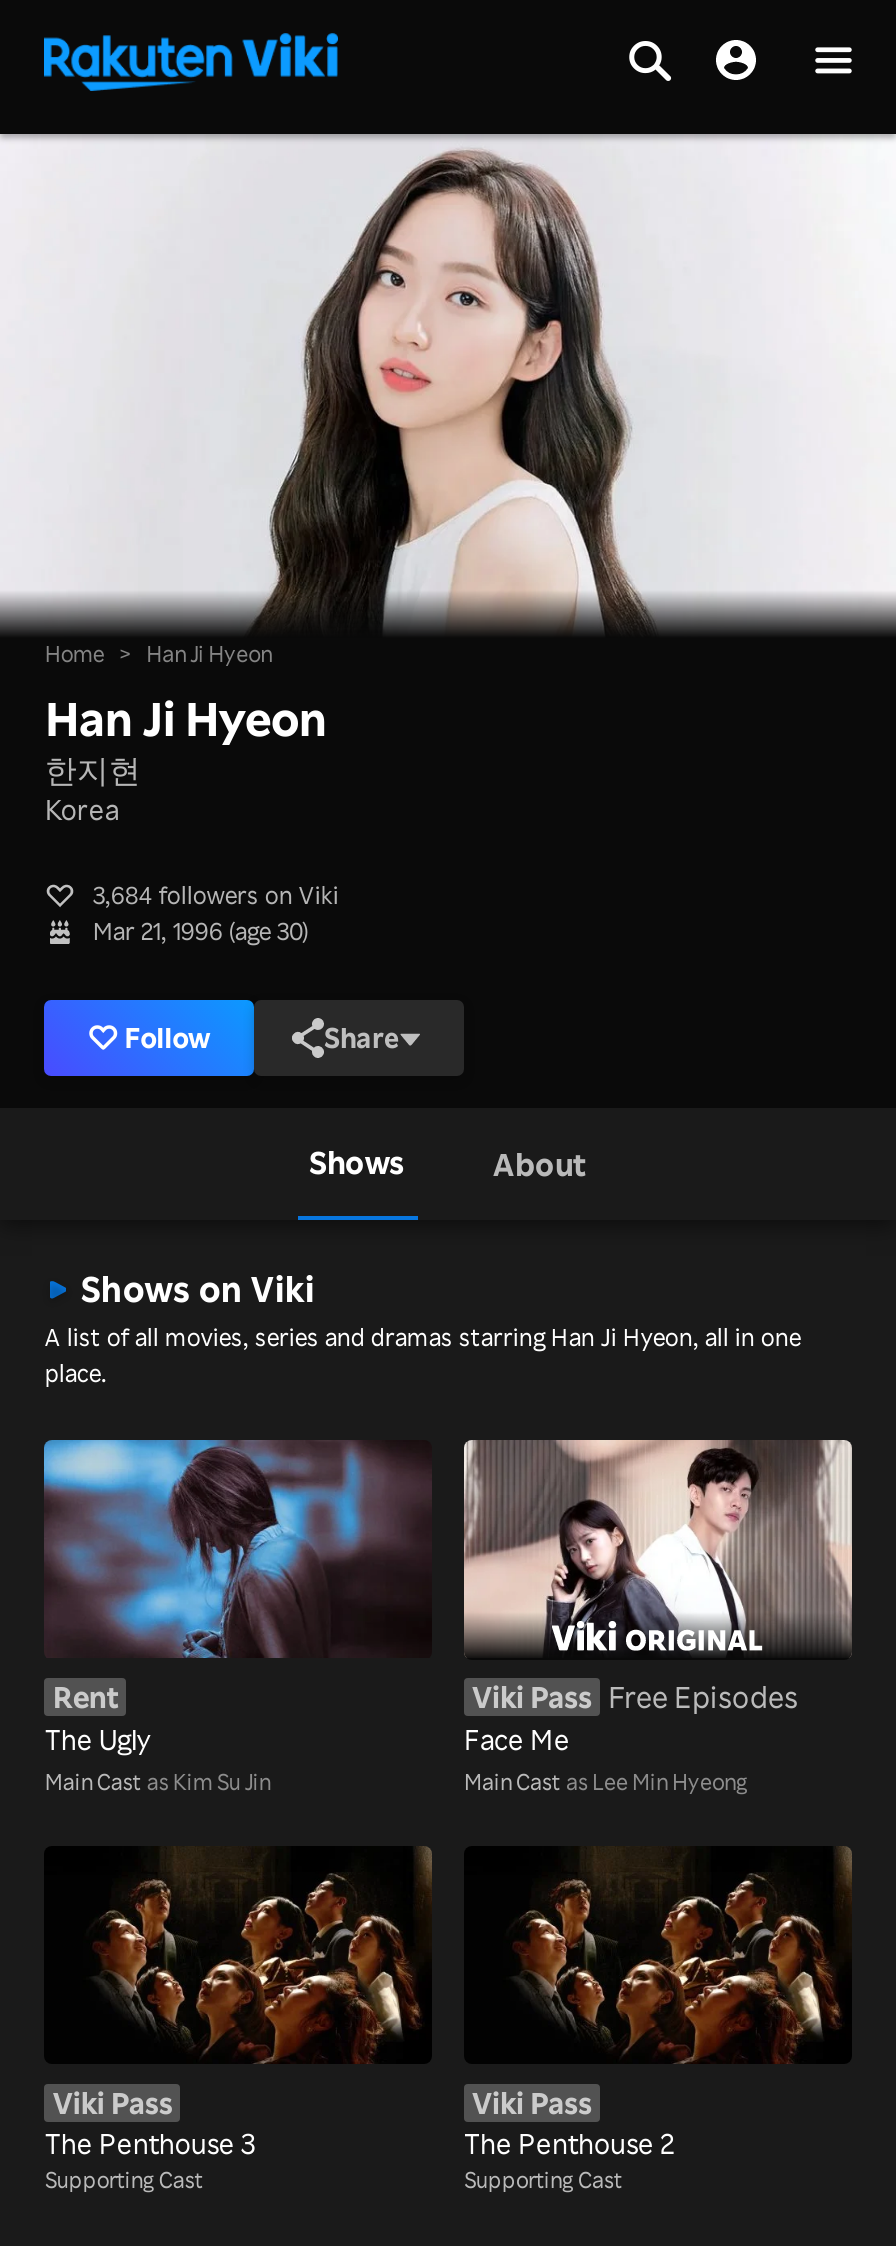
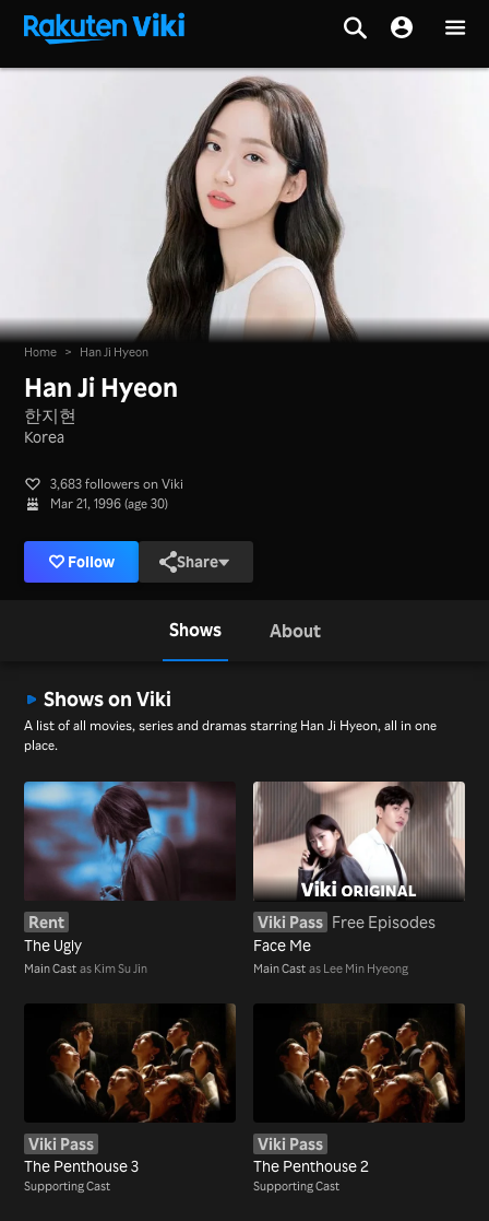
[93,880,339,910] 3,684 followers on Viki -> [51,476,184,492] 3,683 followers on Viki

